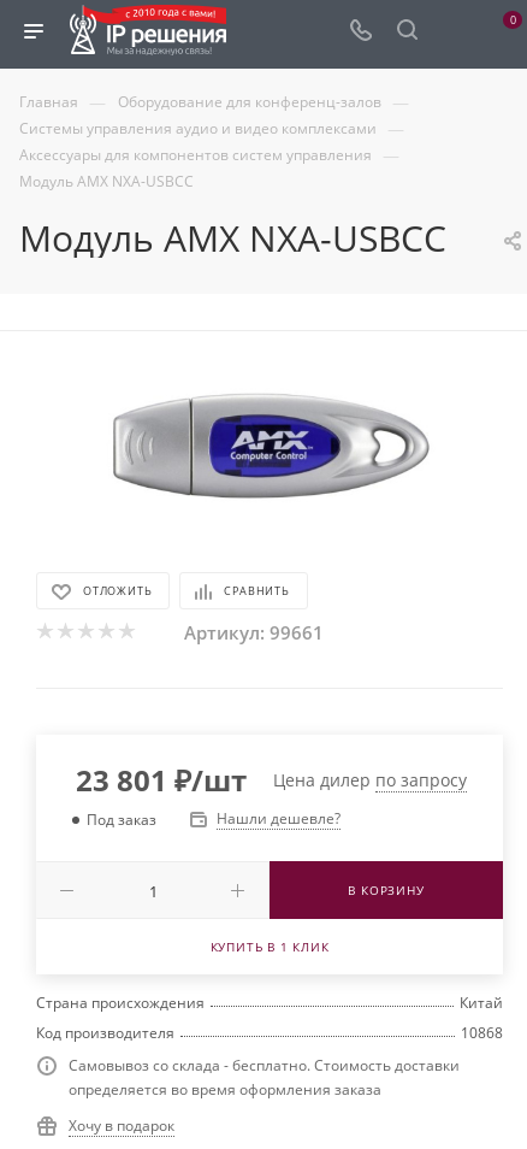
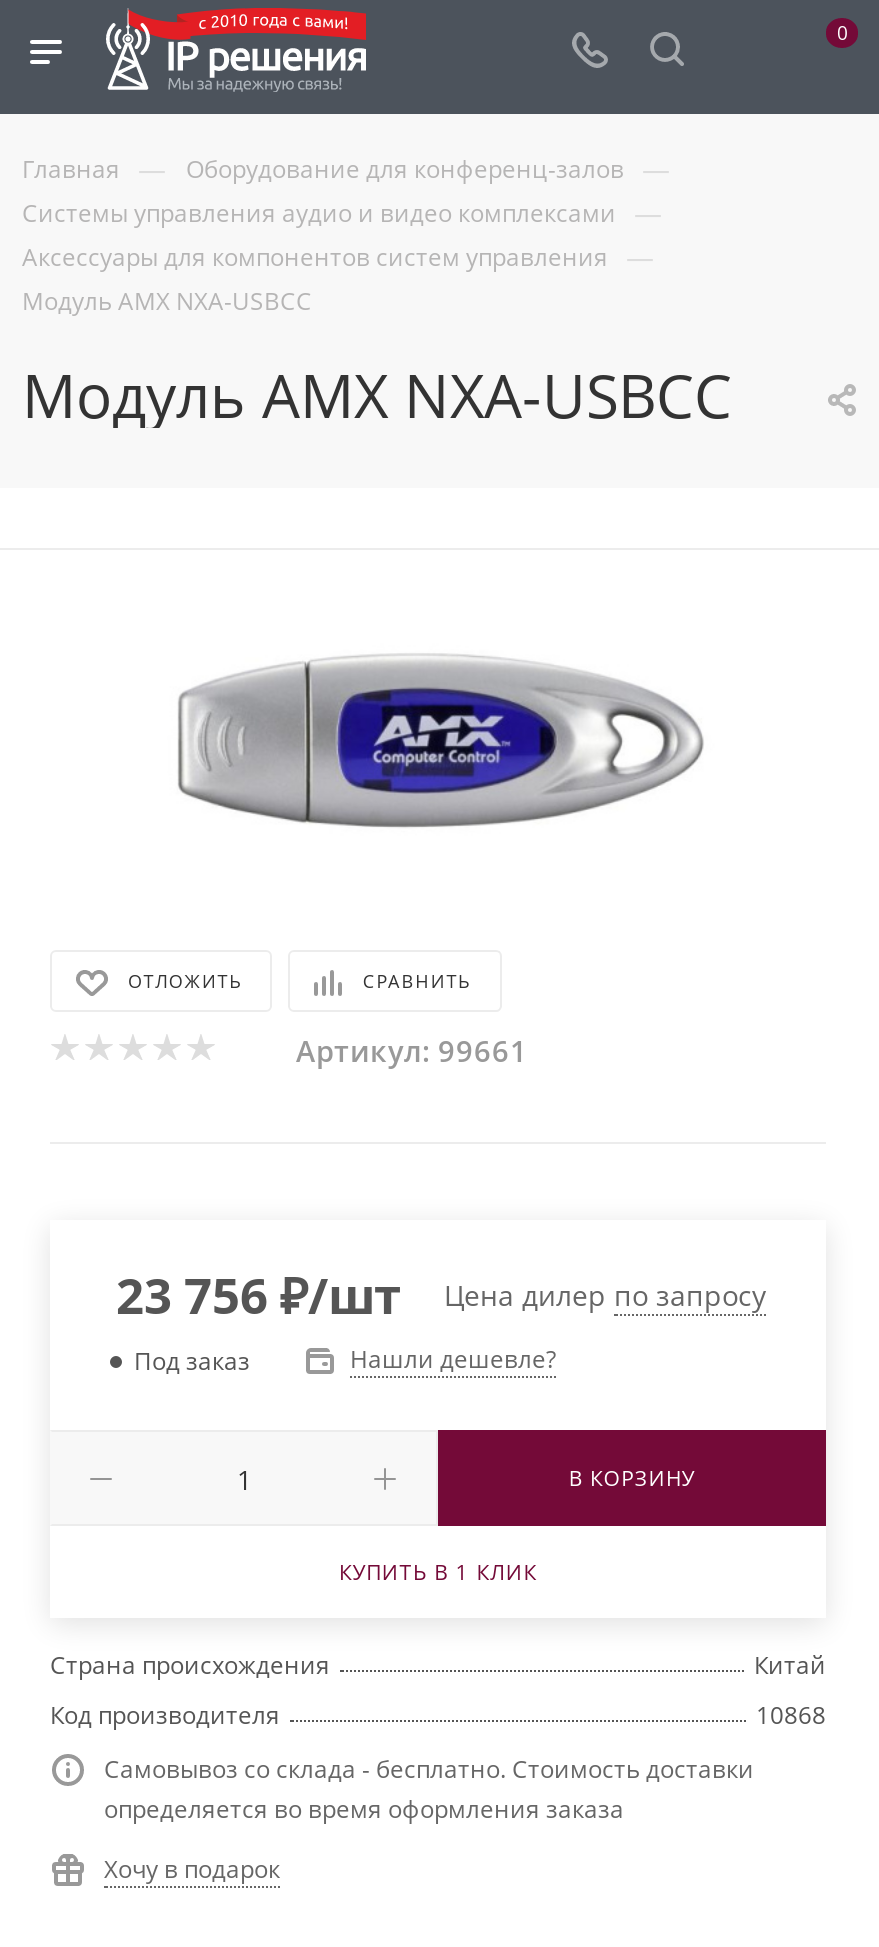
[76,761,467,800] 23 801 ₽/шт Цена дилер по запросу -> [116,1263,766,1329] 23 756 ₽/шт Цена дилер по запросу

